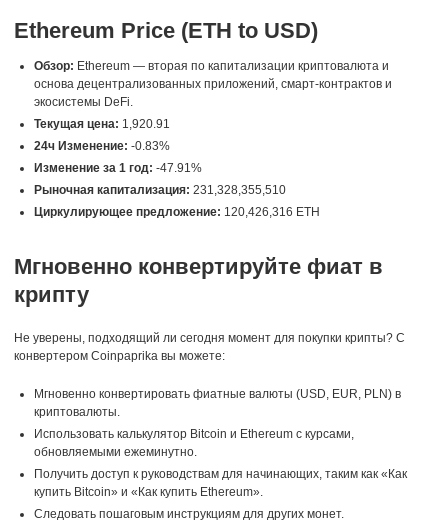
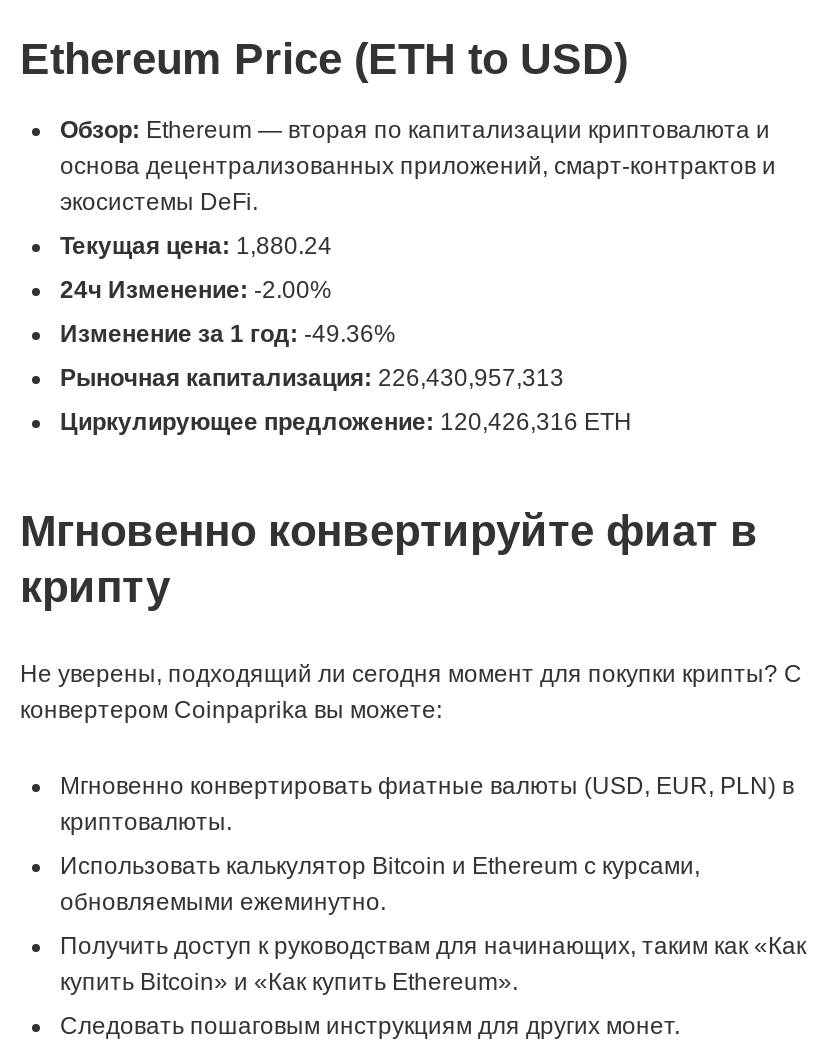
[34,117,170,131] Текущая цена: 1,920.91 -> [60,232,332,260] Текущая цена: 1,880.24
[34,139,170,153] 24ч Изменение: -0.83% -> [60,276,332,304] 24ч Изменение: -2.00%
[34,161,202,175] Изменение за 1 год: -47.91% -> [60,320,396,348] Изменение за 1 год: -49.36%
[34,183,286,197] Рыночная капитализация: 231,328,355,510 -> [60,364,564,392] Рыночная капитализация: 226,430,957,313

